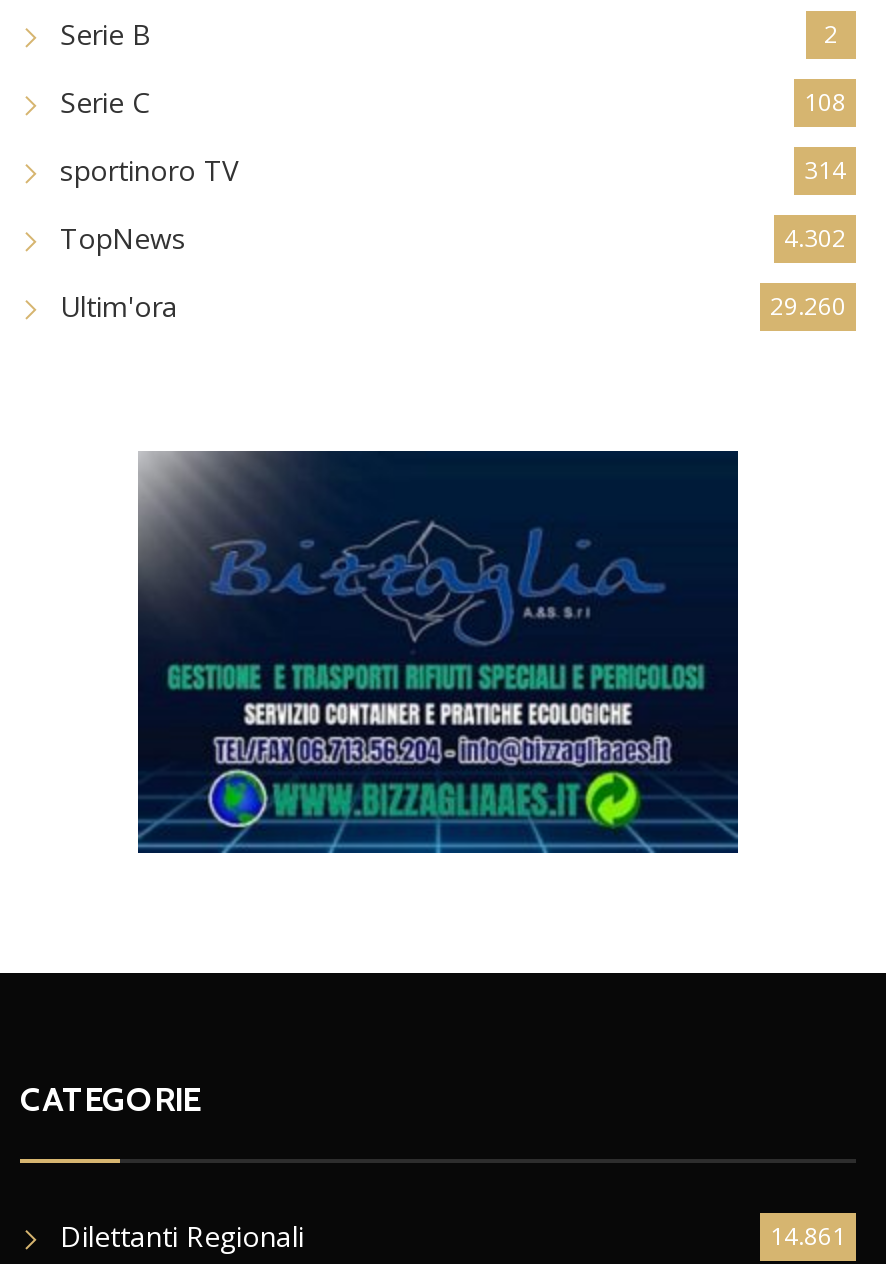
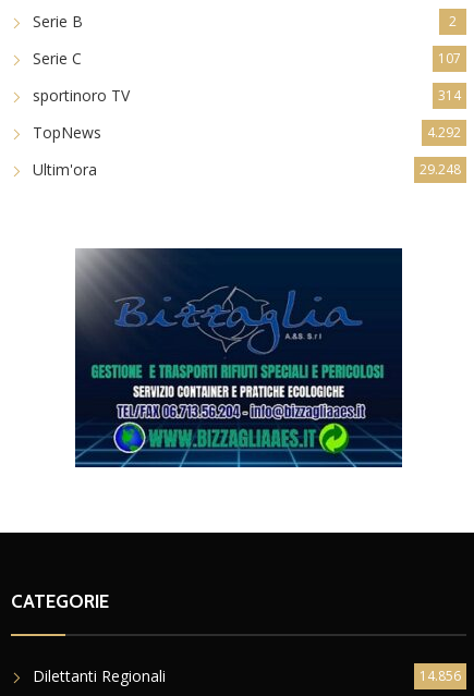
[804,85,846,119] 108 -> [438,49,461,68] 107
[784,221,846,255] 4.302 -> [427,124,461,142] 4.292
[770,289,846,323] 29.260 -> [420,161,461,179] 29.248
[770,1219,846,1253] 14.861 -> [420,667,461,686] 14.856

